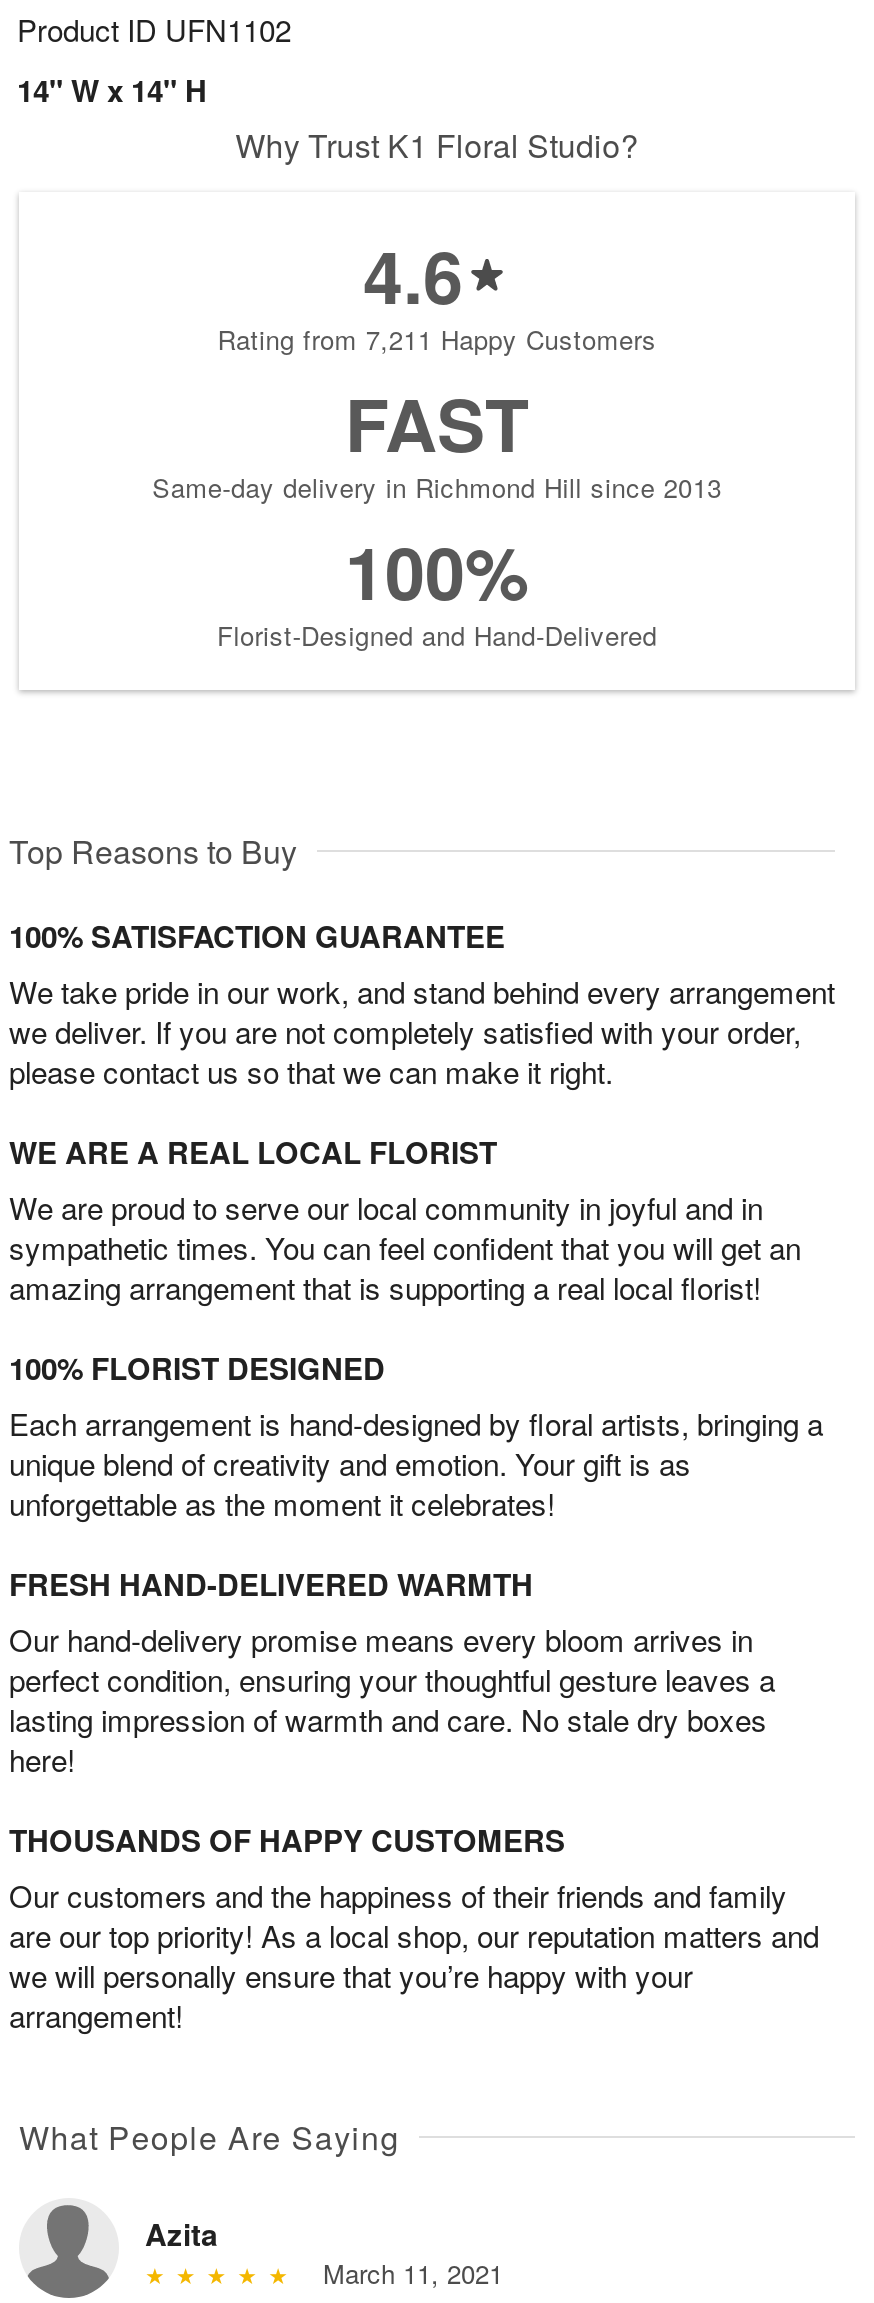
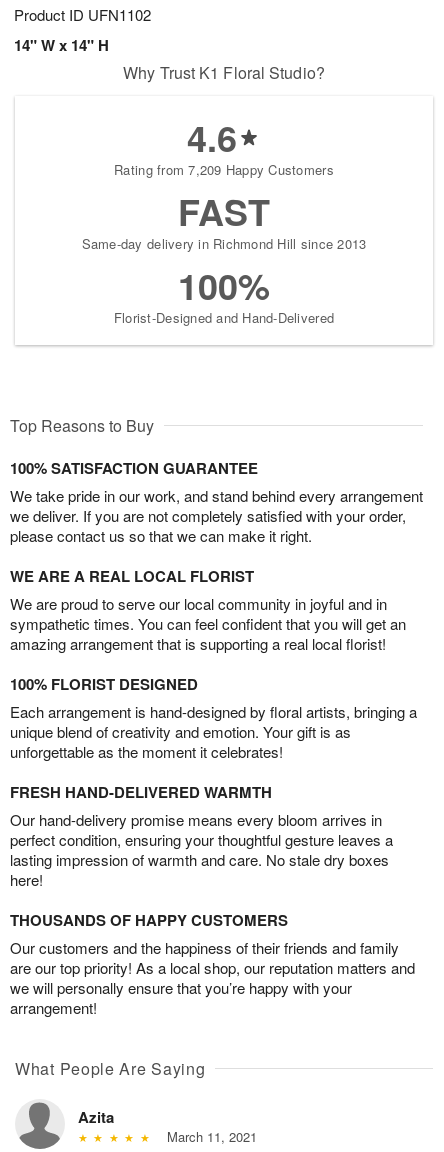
[217,321,657,359] Rating from 7,211 Happy Customers -> [114,160,334,179] Rating from 7,209 Happy Customers

